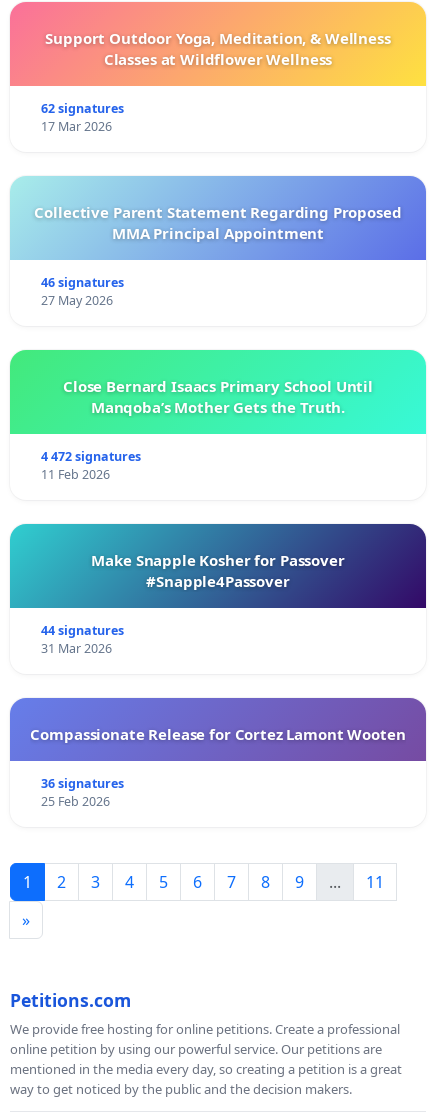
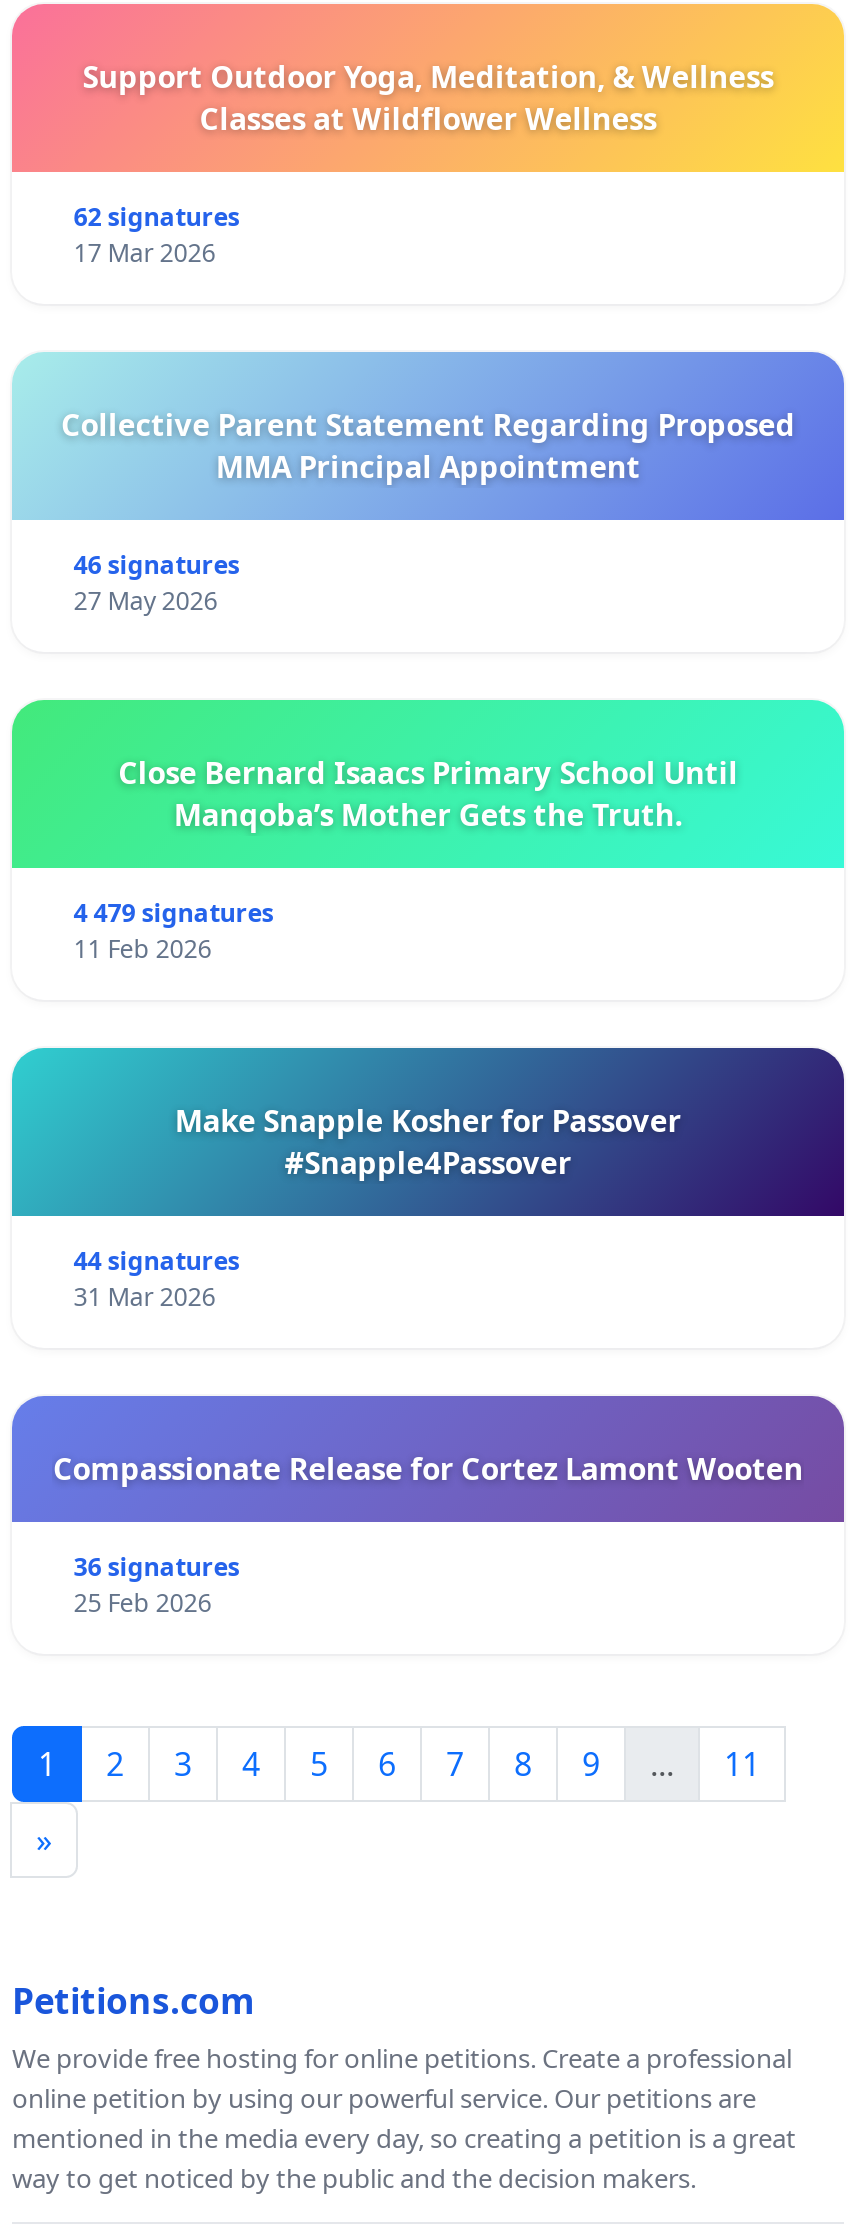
[41,448,141,465] 4 472 signatures -> [74,896,274,930] 4 479 signatures

